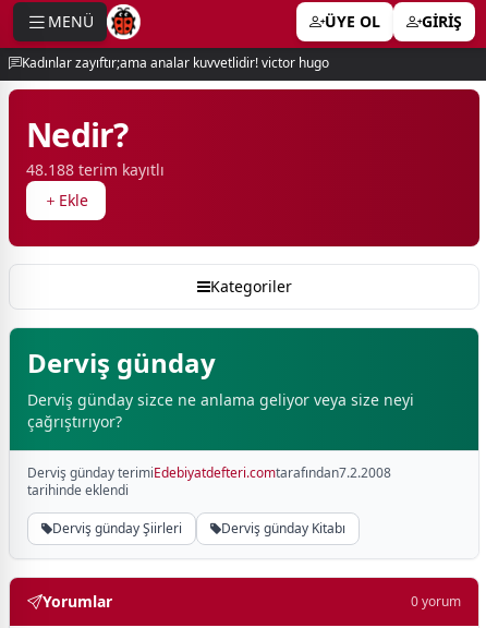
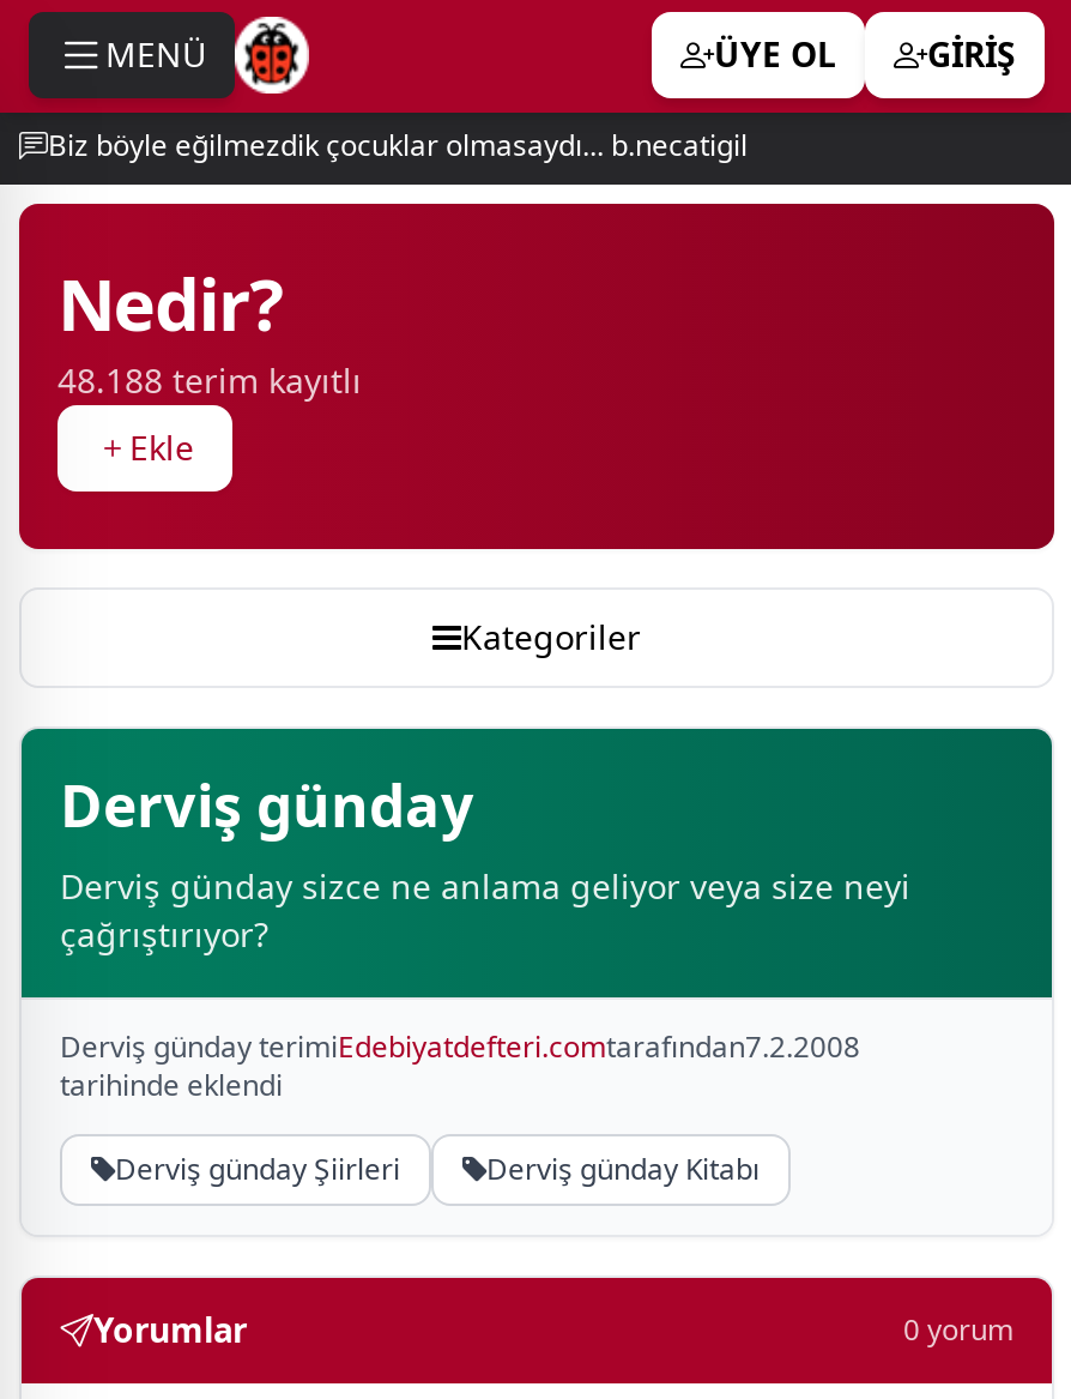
[22,53,329,72] Kadınlar zayıftır;ama analar kuvvetlidir! victor hugo -> [48,125,748,165] Biz böyle eğilmezdik çocuklar olmasaydı... b.necatigil

